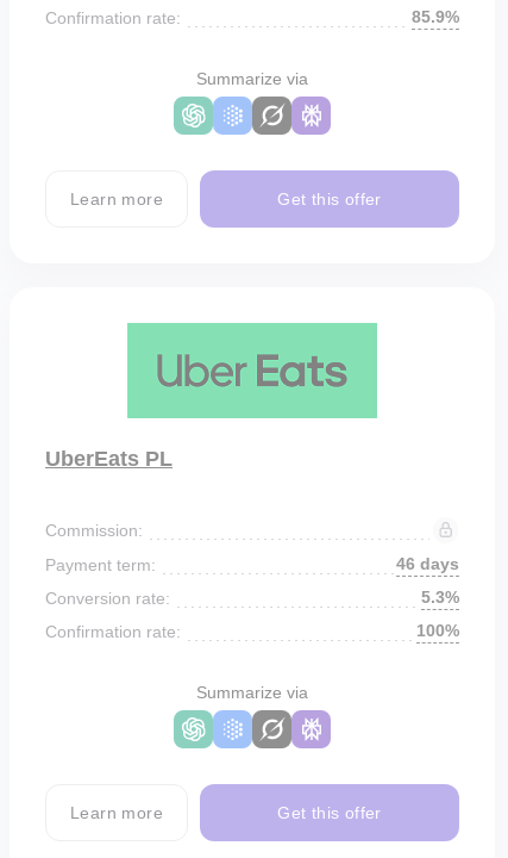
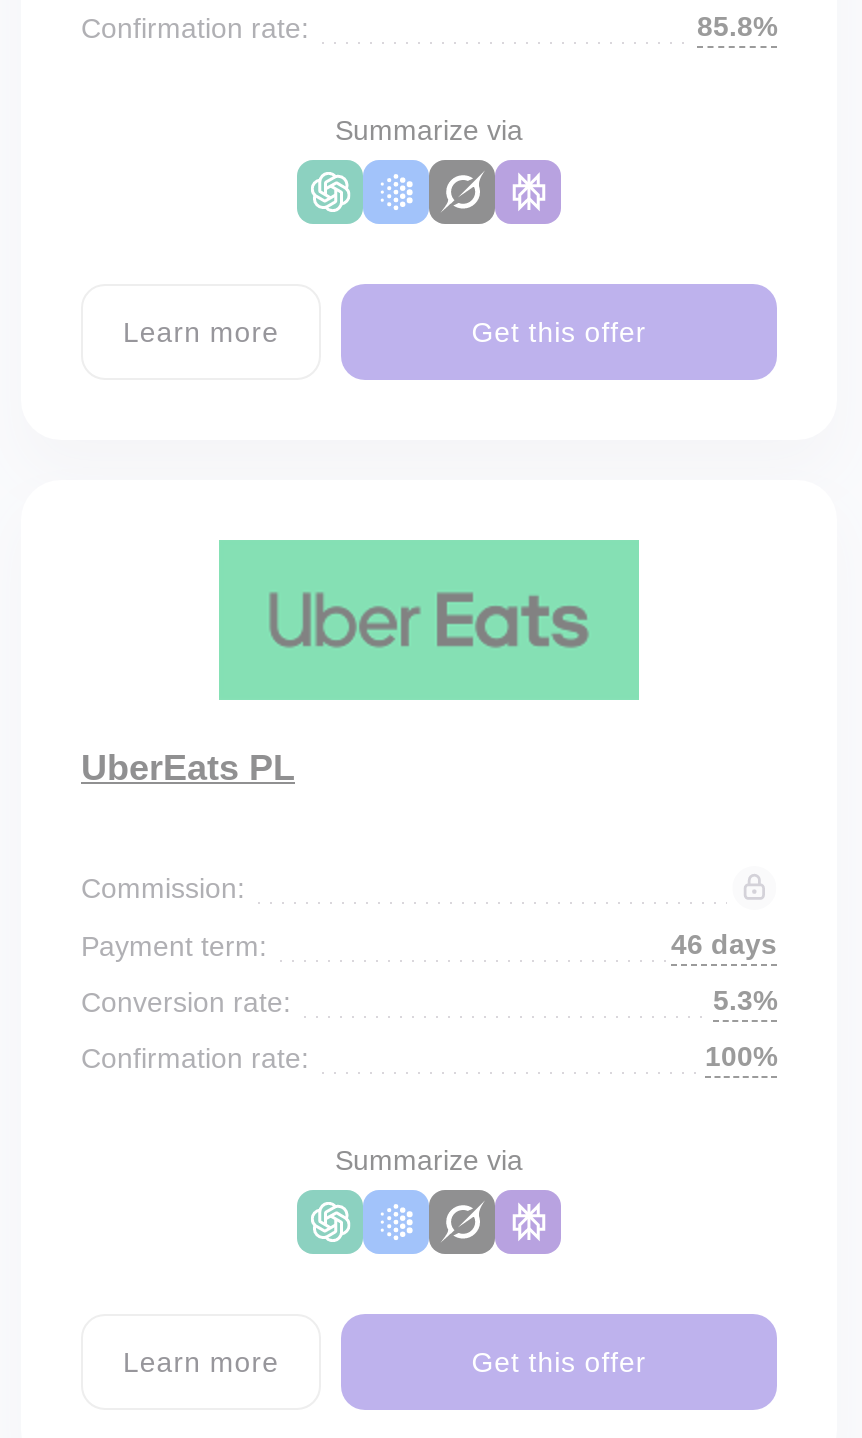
[412,7,459,26] 85.9% -> [697,10,777,42] 85.8%

